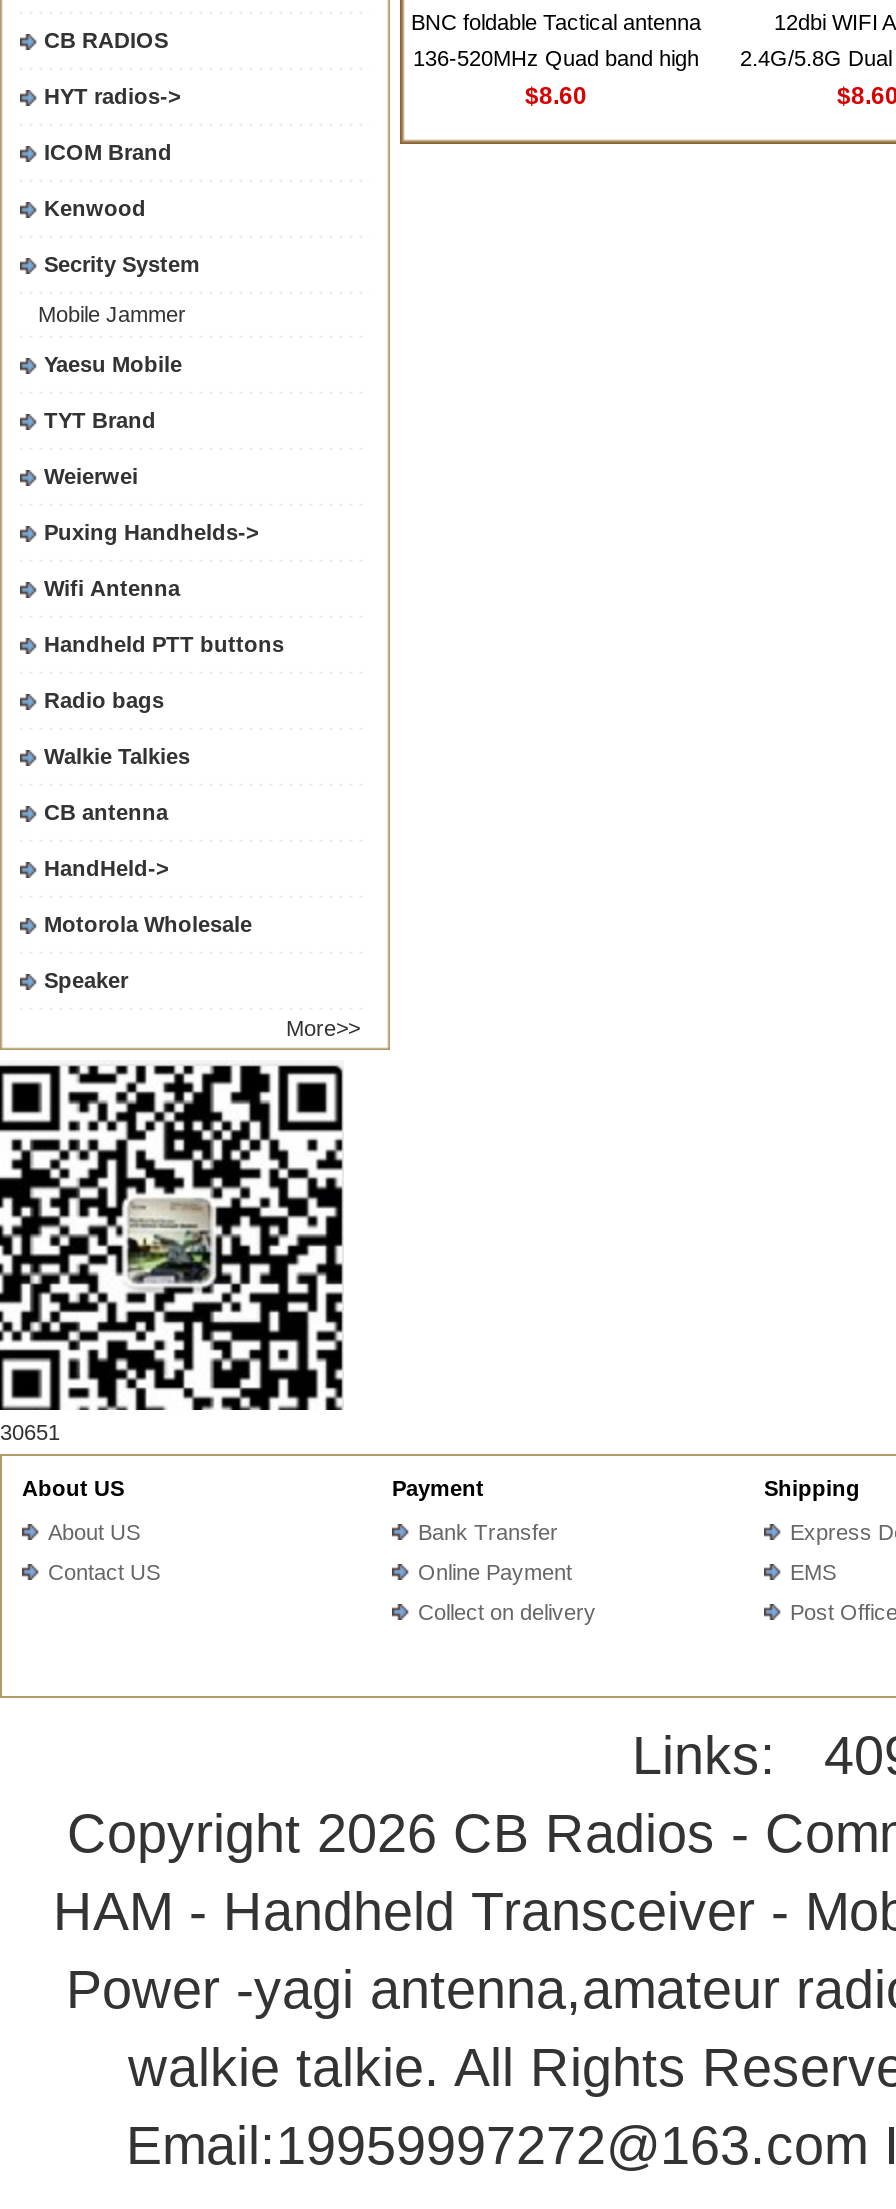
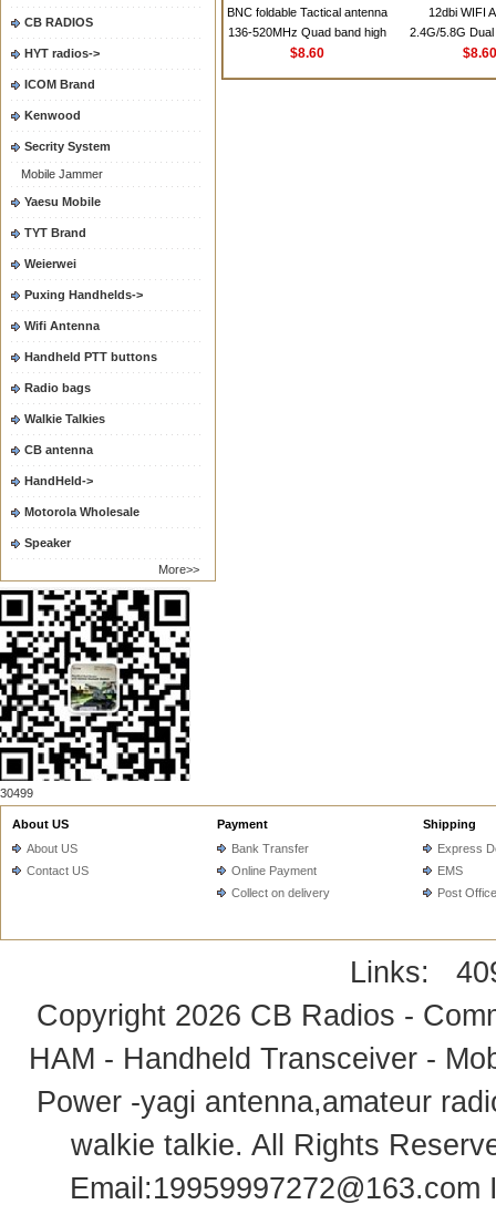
[0,1420,60,1444] 30651 -> [0,786,33,800] 30499

